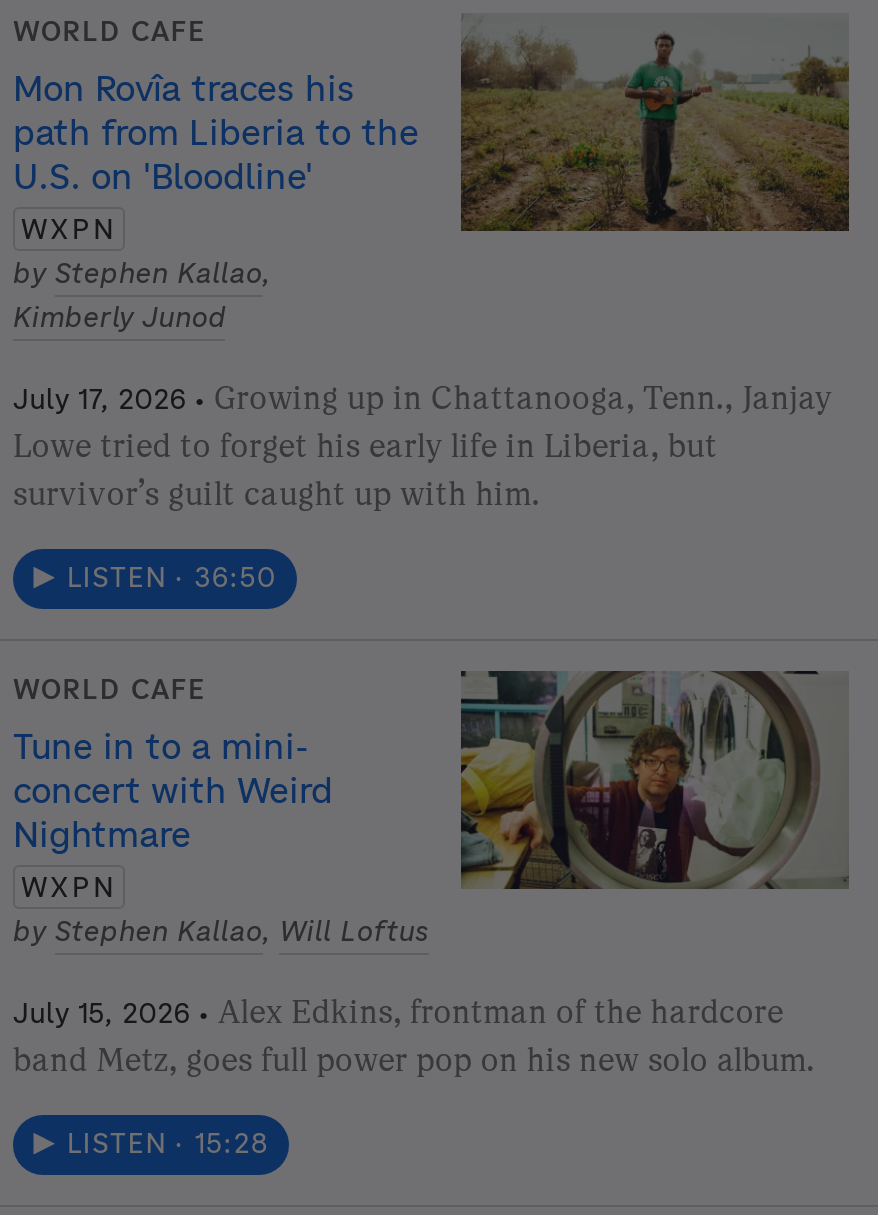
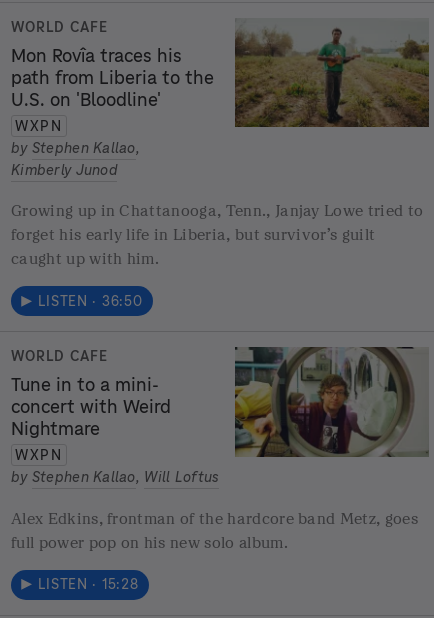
[13,379,832,513] July 17, 2026 • Growing up in Chattanooga, Tenn., Janjay | Lowe tried to forget his early life in Liberia, but | survivor’s guilt caught up with him. -> [11,201,423,268] Growing up in Chattanooga, Tenn., Janjay Lowe tried to | forget his early life in Liberia, but survivor’s guilt | caught up with him.
[13,993,815,1079] July 15, 2026 • Alex Edkins, frontman of the hardcore | band Metz, goes full power pop on his new solo album. -> [11,508,418,551] Alex Edkins, frontman of the hardcore band Metz, goes | full power pop on his new solo album.

